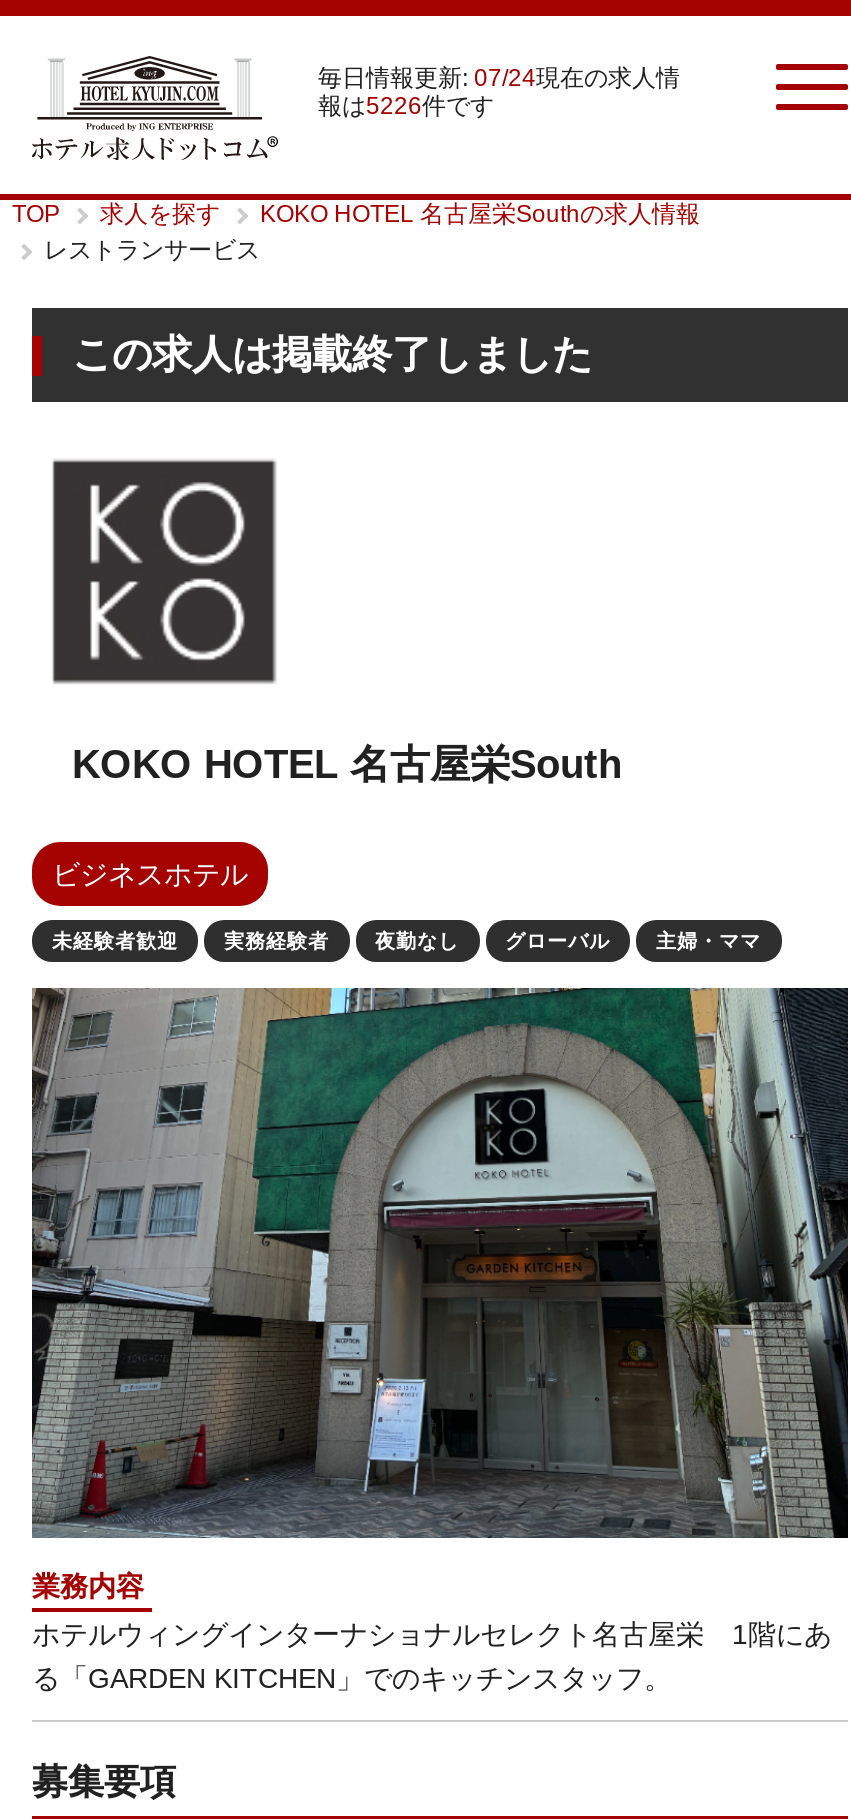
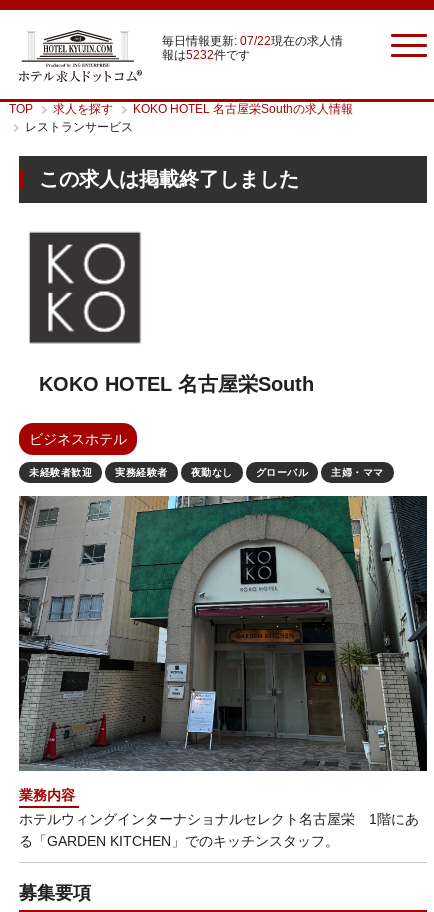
[318,64,680,92] 毎日情報更新: 07/24現在の求人情 -> [162,34,343,48] 毎日情報更新: 07/22現在の求人情
[318,92,494,120] 報は5226件です -> [162,48,250,62] 報は5232件です

